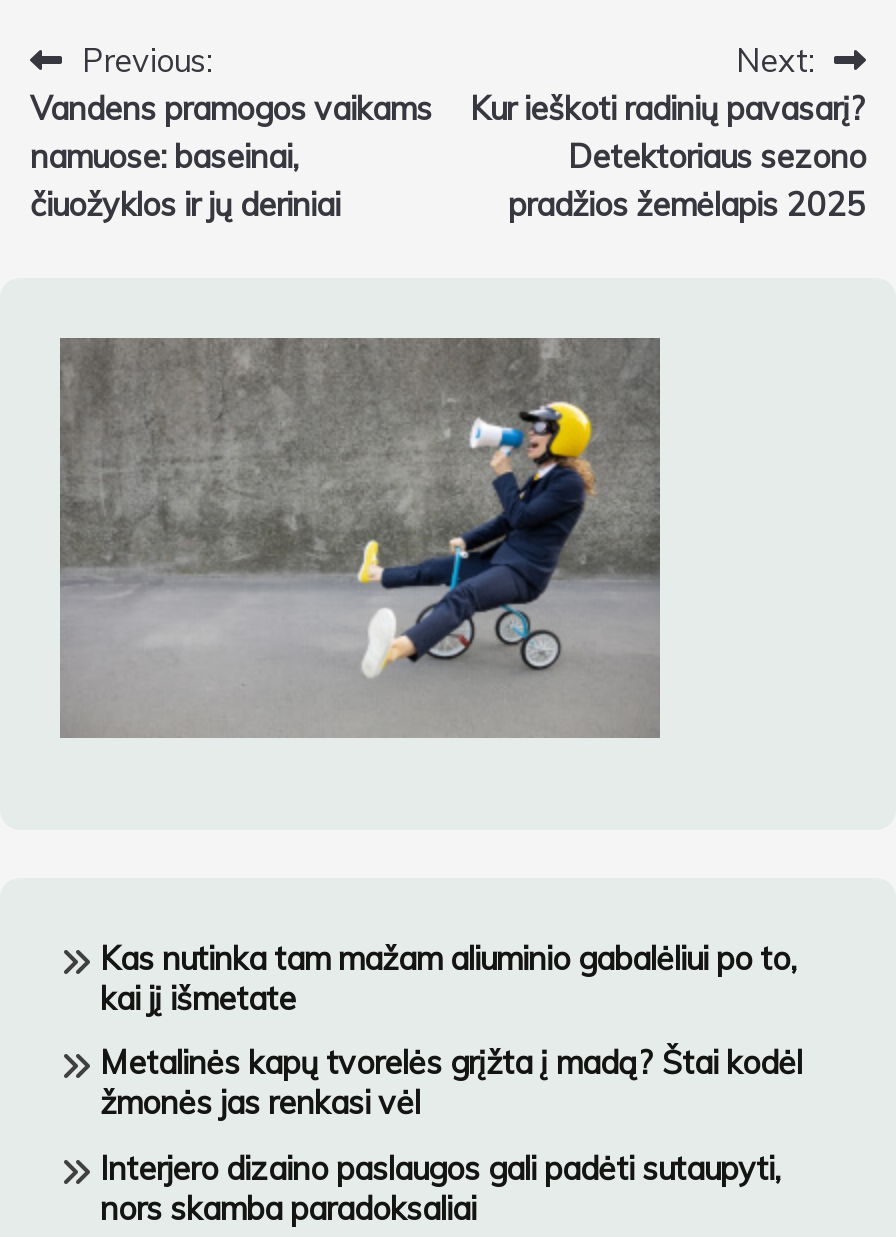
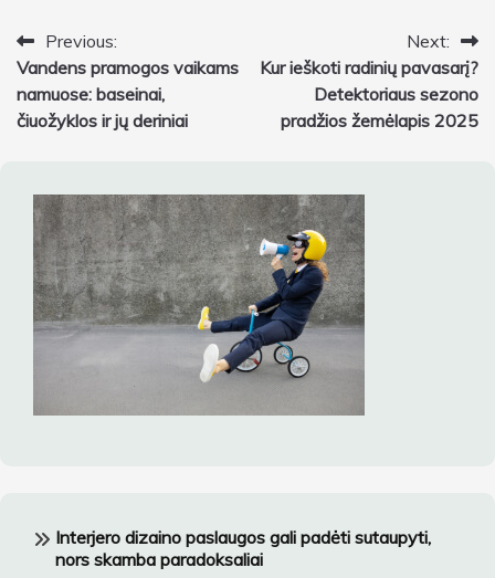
[100,937,802,1123] Kas nutinka tam mažam aliuminio gabalėliui po to, | kai jį išmetate | Metalinės kapų tvorelės grįžta į madą? Štai kodėl | žmonės jas renkasi vėl -> none

